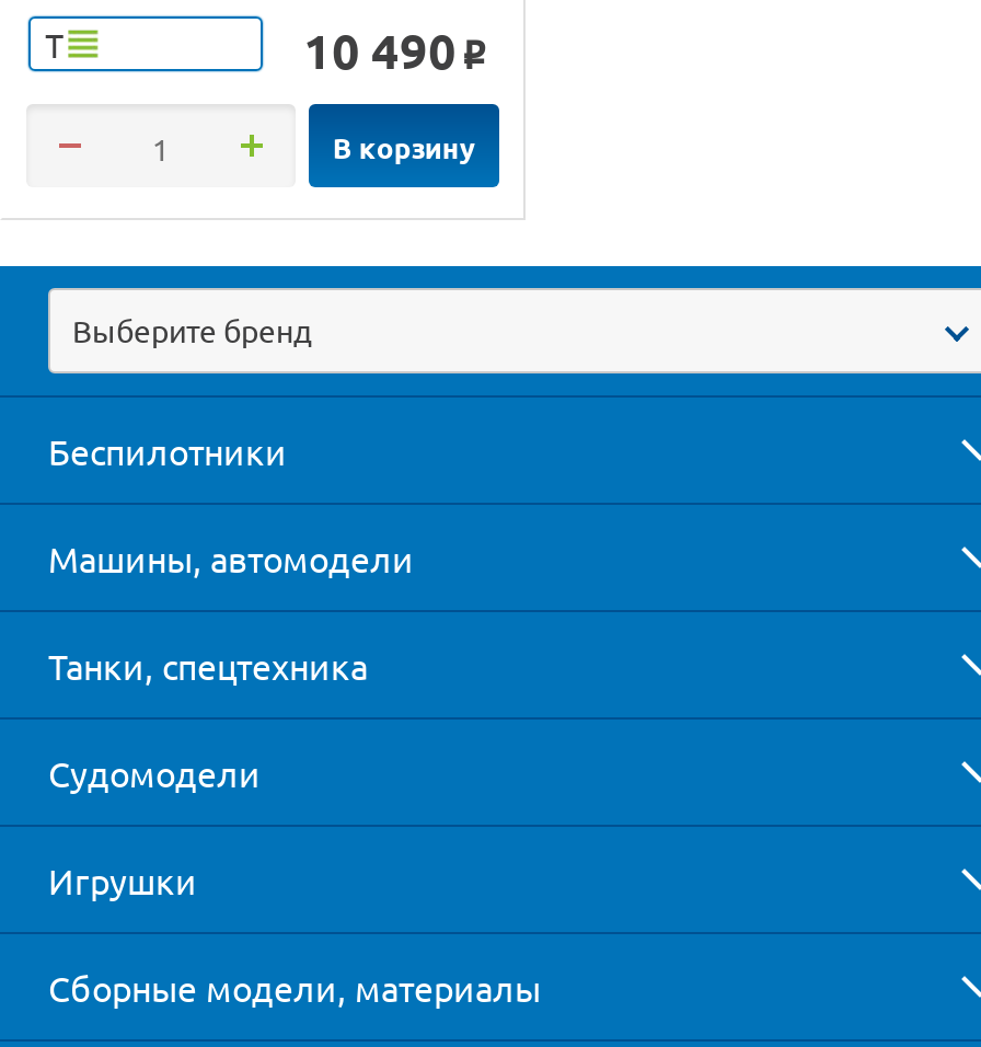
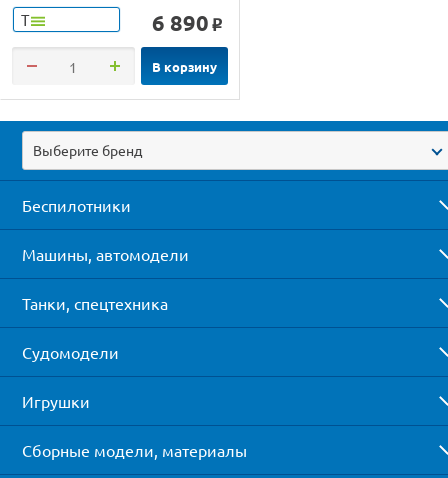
[303,21,485,80] 10 490o -> [152,9,222,36] 6 890o

